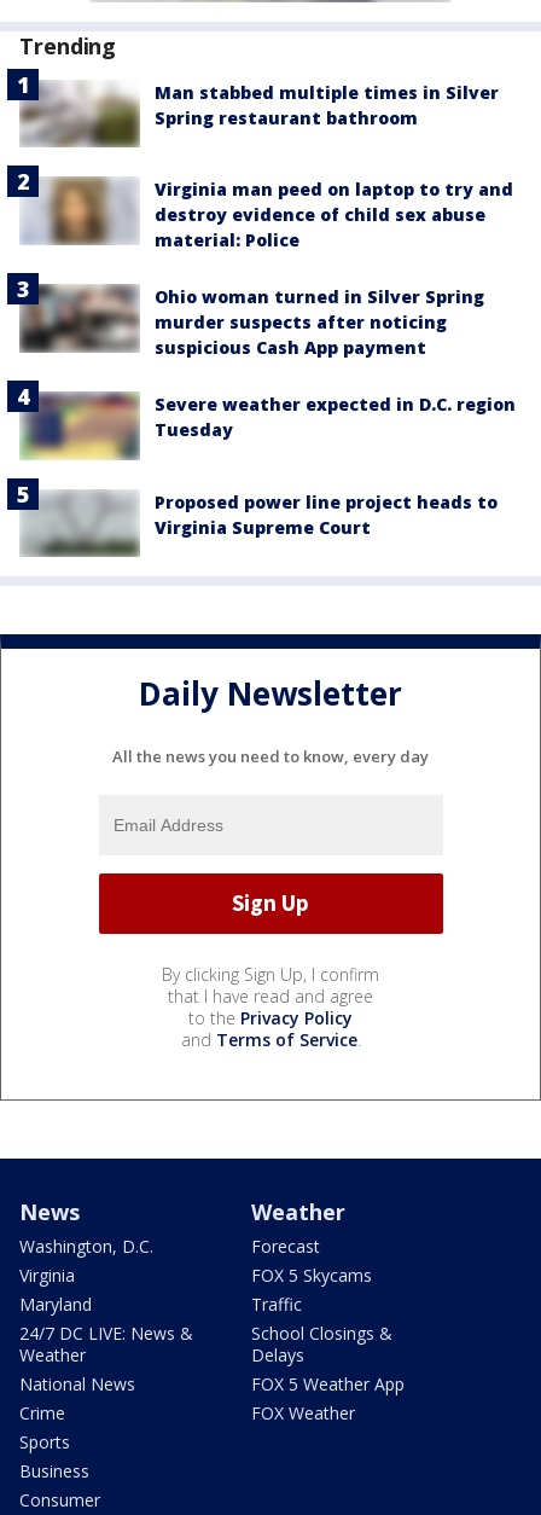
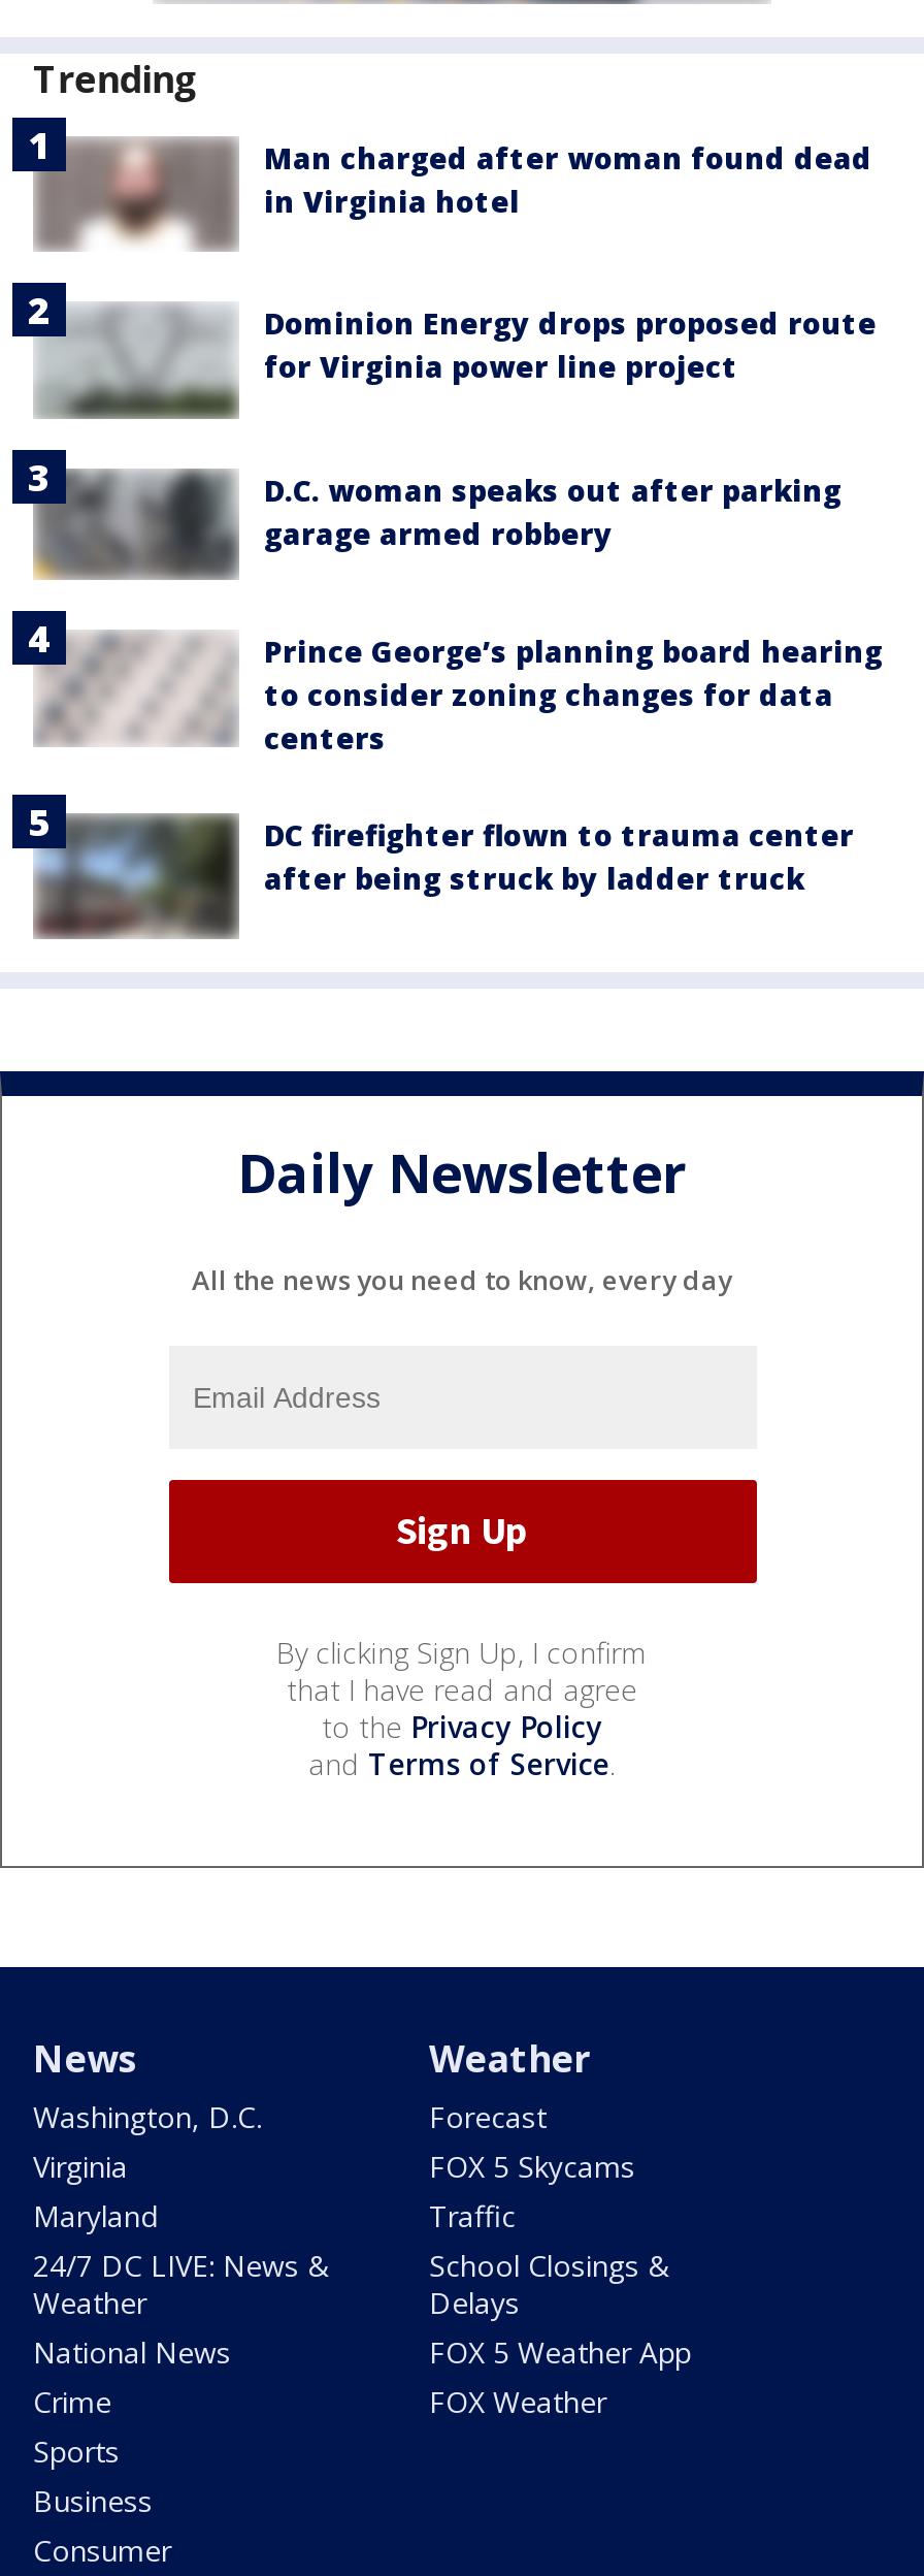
[22,81,499,149] [image] | Man stabbed multiple times in Silver | Spring restaurant bathroom -> [37,136,872,250] [image] | Man charged after woman found dead | in Virginia hotel
[22,174,513,252] [image] | Virginia man peed on laptop to try and | destroy evidence of child sex abuse | material: Police -> [37,303,877,419] [image] | Dominion Energy drops proposed route | for Virginia power line project
[7,283,484,359] [image] | Ohio woman turned in Silver Spring | murder suspects after noticing | suspicious Cash App payment -> [12,448,841,590] [image] | D.C. woman speaks out after parking | garage armed robbery
[6,365,516,462] [image] | Severe weather expected in D.C. region | Tuesday -> [10,609,883,774] [image] | Prince George’s planning board hearing | to consider zoning changes for data | centers
[6,472,498,557] [image] | Proposed power line project heads to | Virginia Supreme Court -> [10,793,854,937] [image] | DC firefighter flown to trauma center | after being struck by ladder truck

